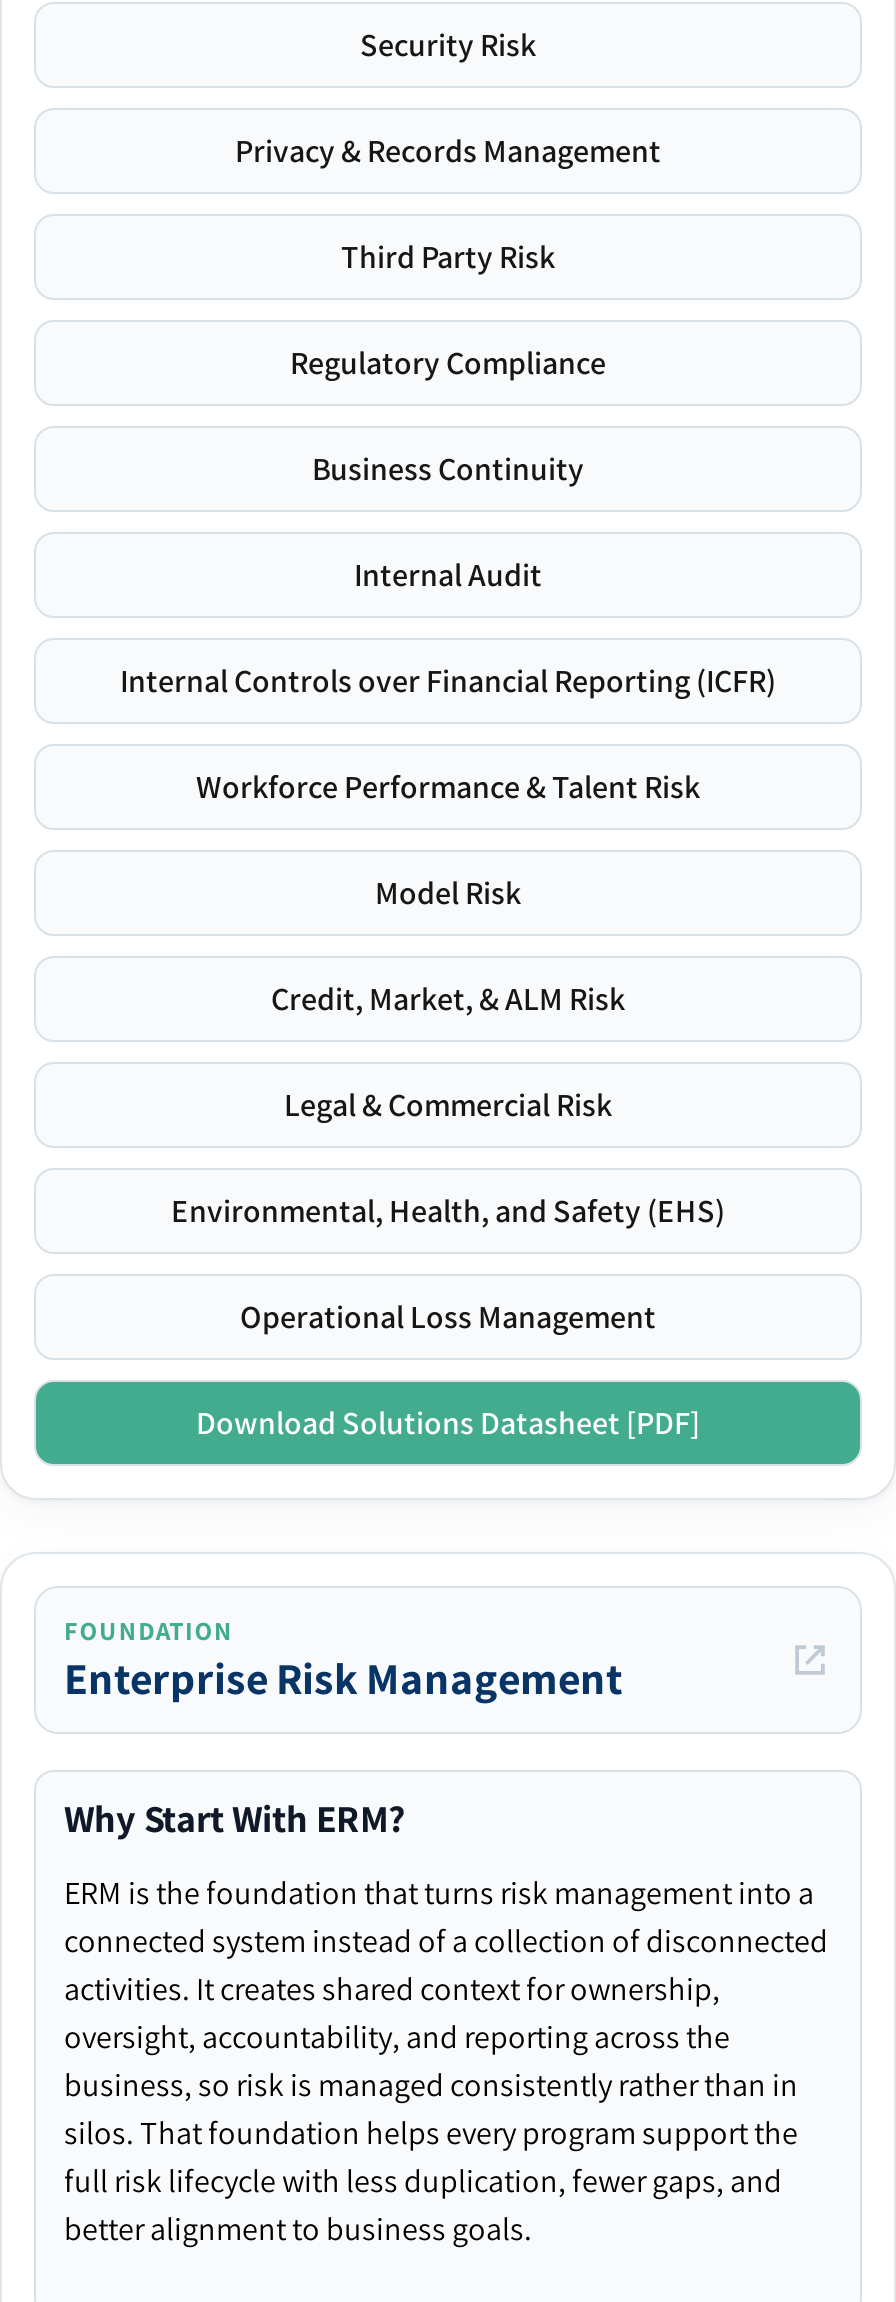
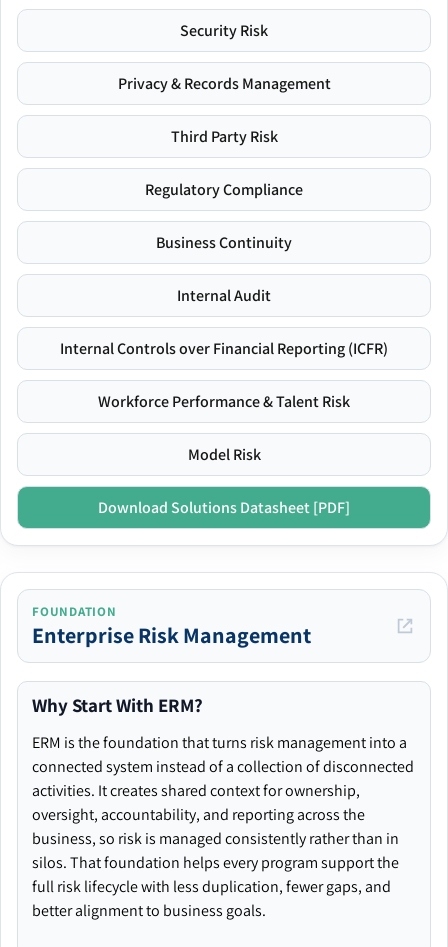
[171,977,725,1337] Credit, Market, & ALM Risk | Legal & Commercial Risk | Environmental, Health, and Safety (EHS) | Operational Loss Management -> none

